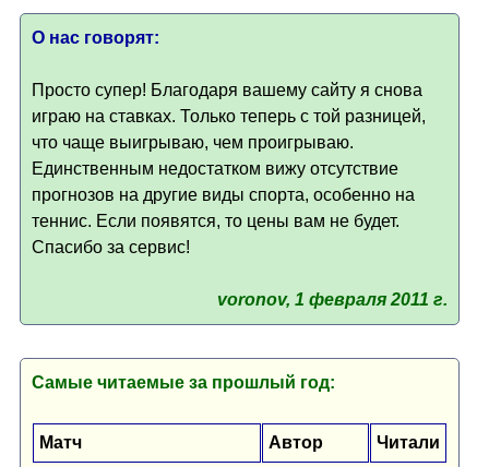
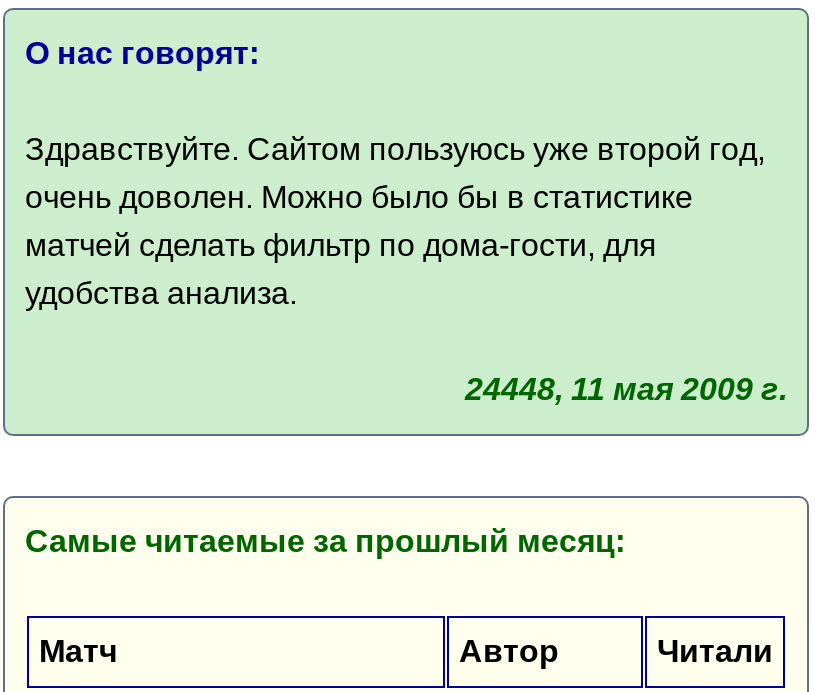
[32,81,426,256] Просто супер! Благодаря вашему сайту я снова | играю на ставках. Только теперь с той разницей, | что чаще выигрываю, чем проигрываю. | Единственным недостатком вижу отсутствие | прогнозов на другие виды спорта, особенно на | теннис. Если появятся, то цены вам не будет. | Спасибо за сервис! -> [25,132,765,310] Здравствуйте. Сайтом пользуюсь уже второй год, | очень доволен. Можно было бы в статистике | матчей сделать фильтр по дома-гости, для | удобства анализа.
[217,290,448,309] voronov, 1 февраля 2011 г. -> [465,372,787,406] 24448, 11 мая 2009 г.
[32,373,335,392] Самые читаемые за прошлый год: -> [25,524,625,558] Самые читаемые за прошлый месяц:

